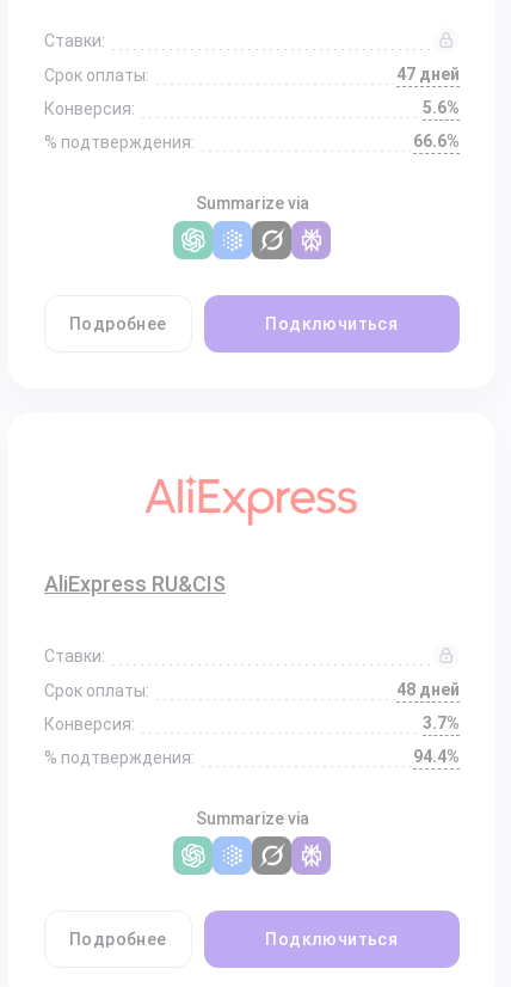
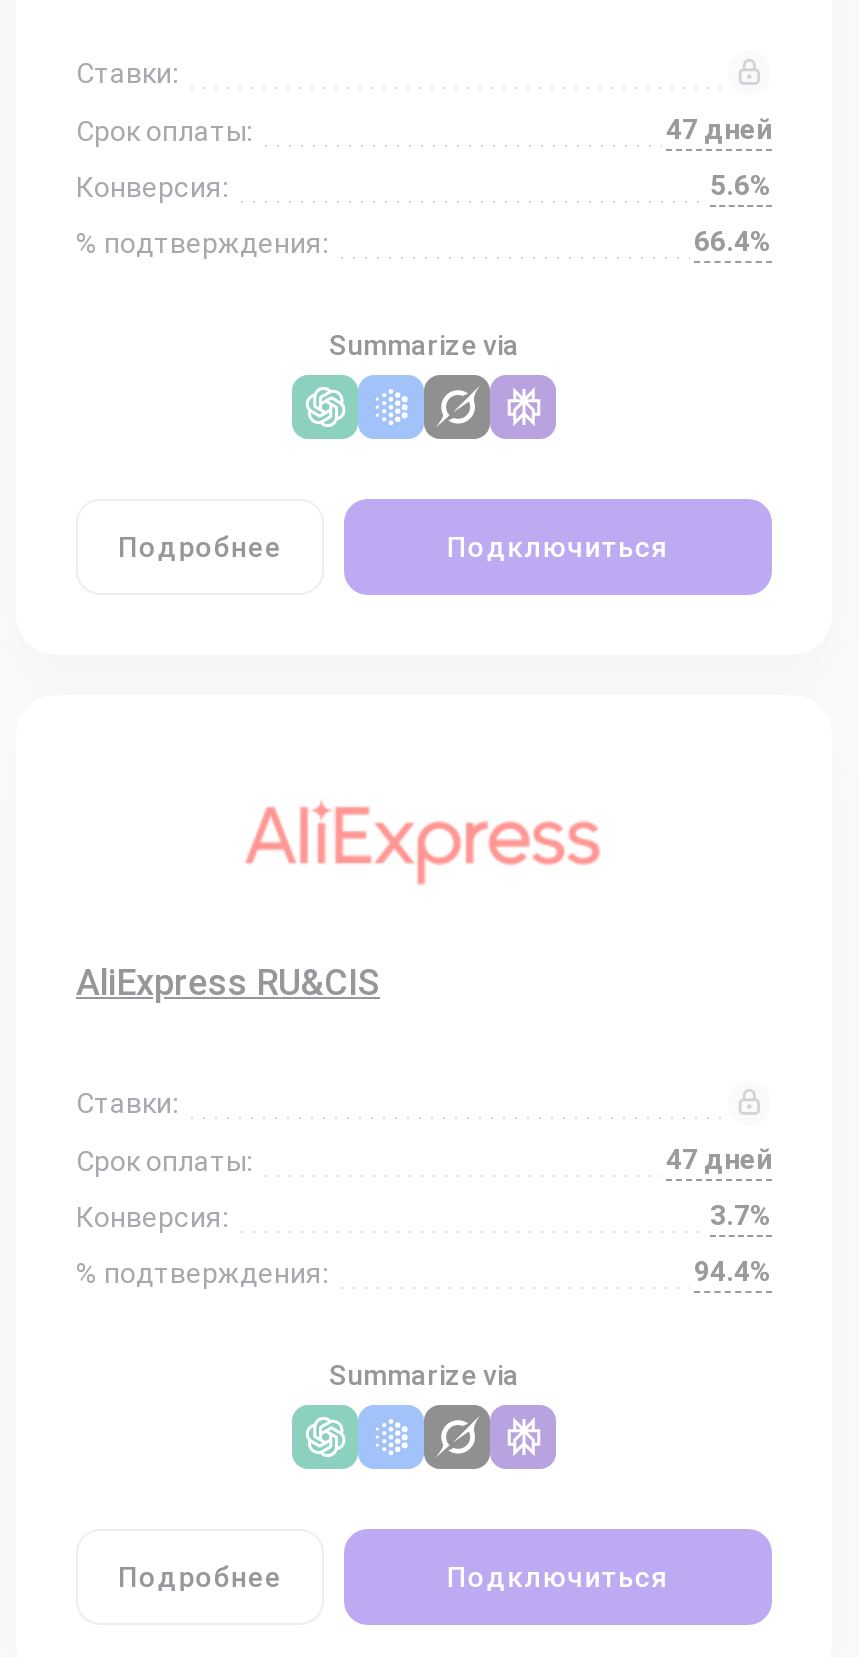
[413,131,460,151] 66.6% -> [694,225,772,257] 66.4%
[396,680,460,699] 48 дней -> [666,1143,772,1175] 47 дней

